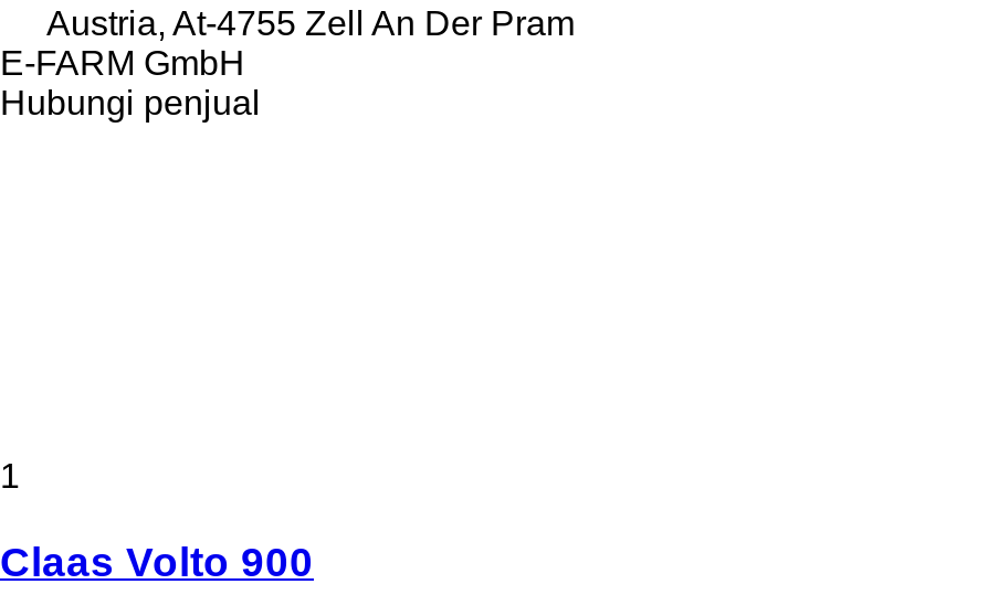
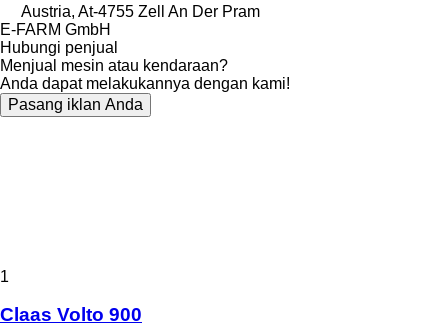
none -> [0,57,290,113] Menjual mesin atau kendaraan? | Anda dapat melakukannya dengan kami! | Pasang iklan Anda

